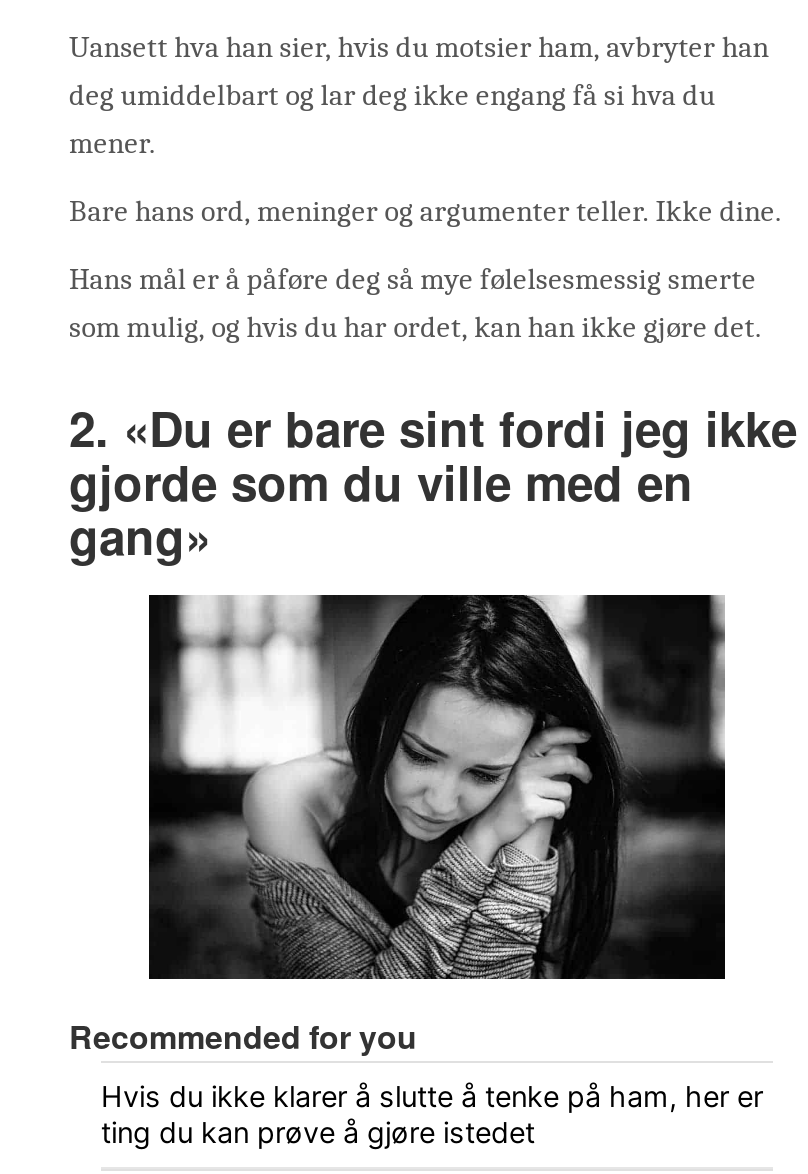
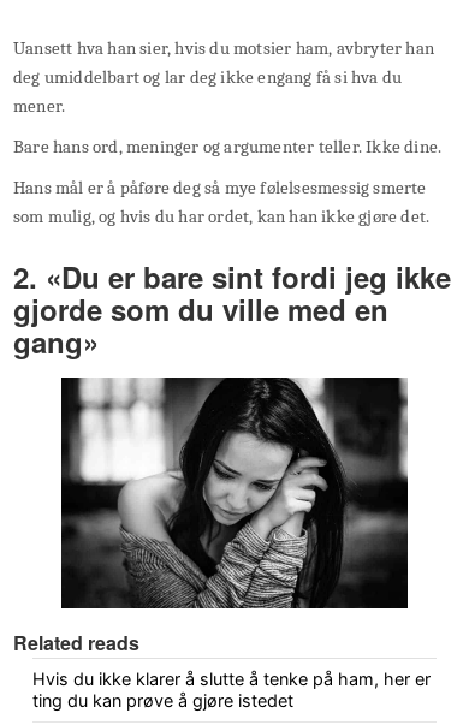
[69,1013,417,1059] Recommended for you -> [13,629,139,656] Related reads

